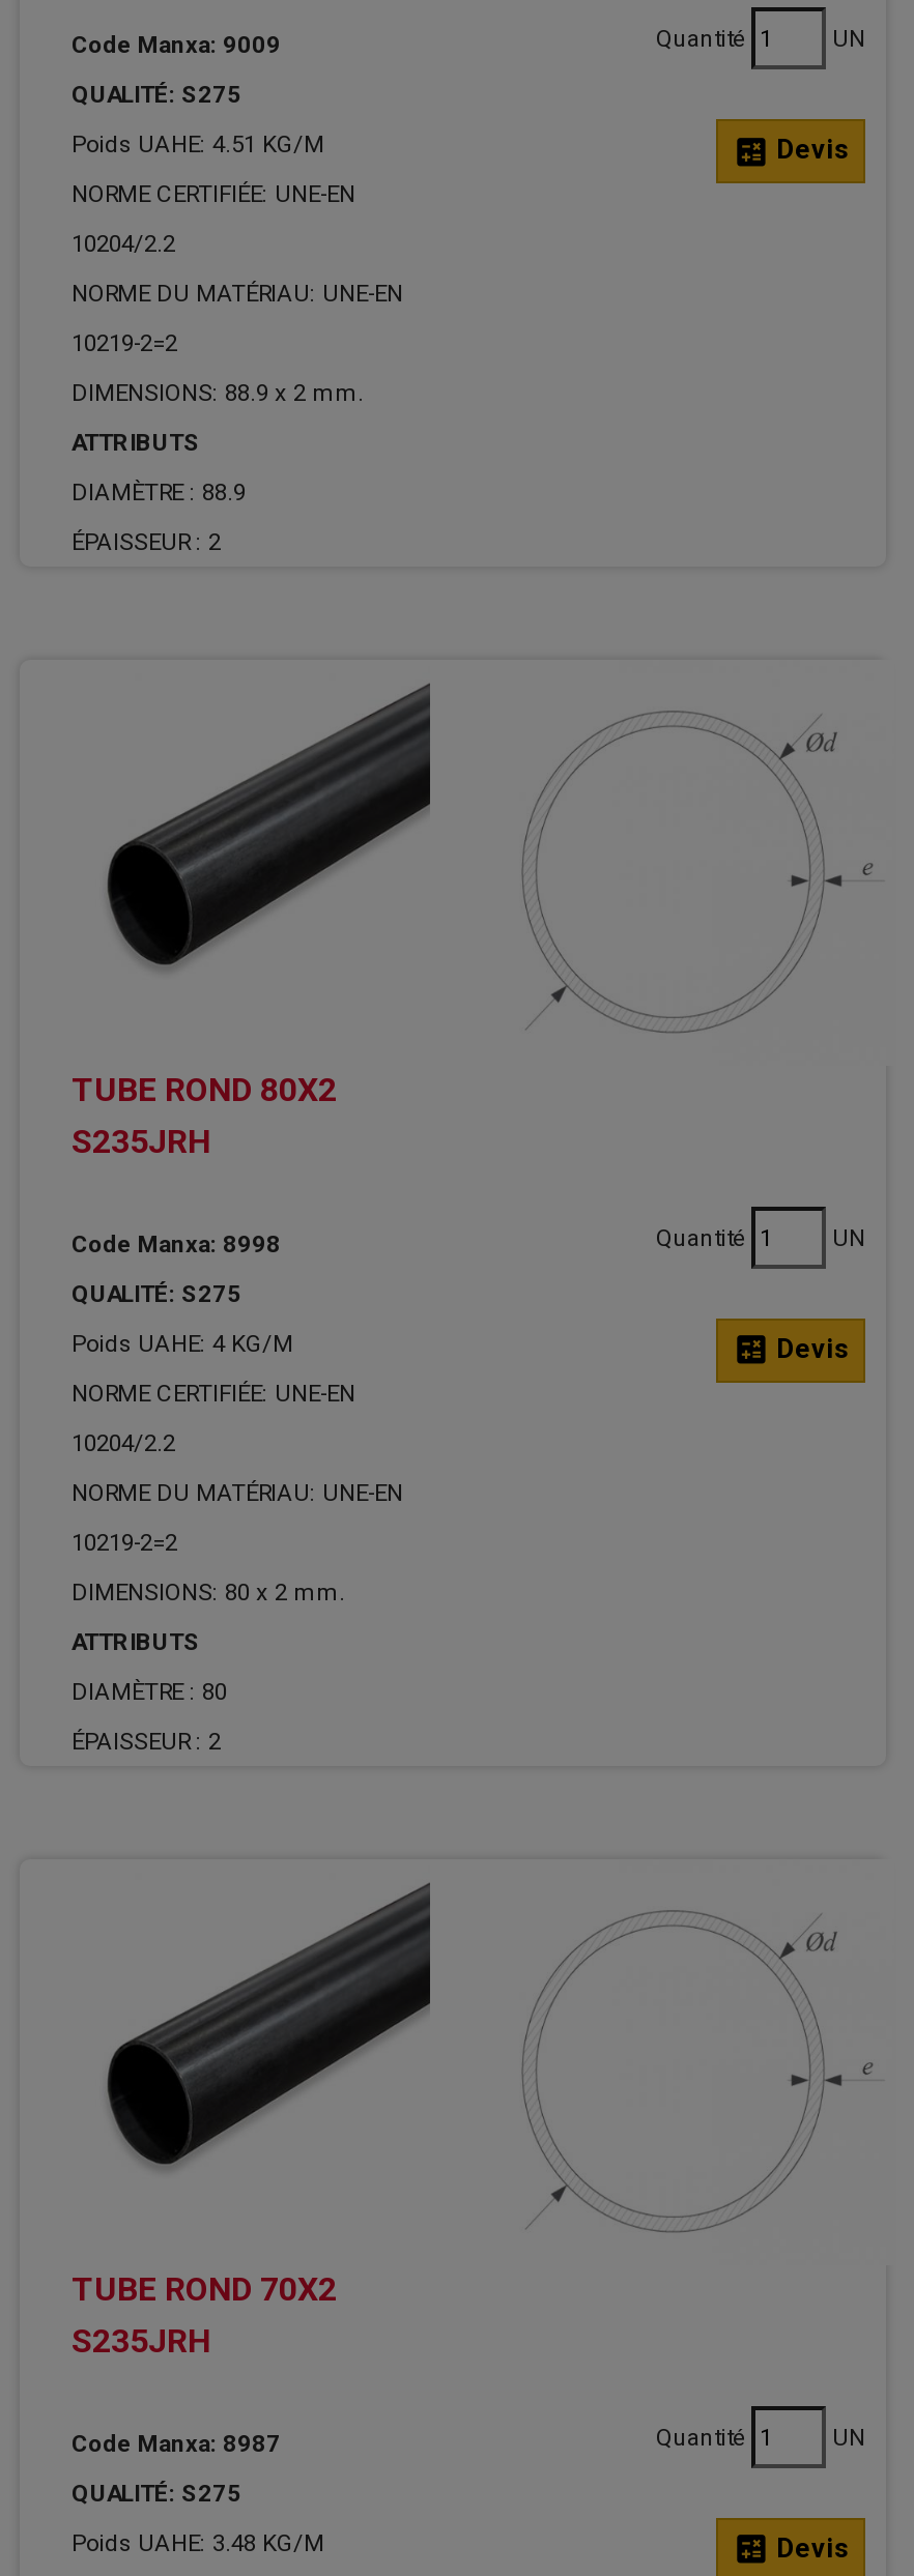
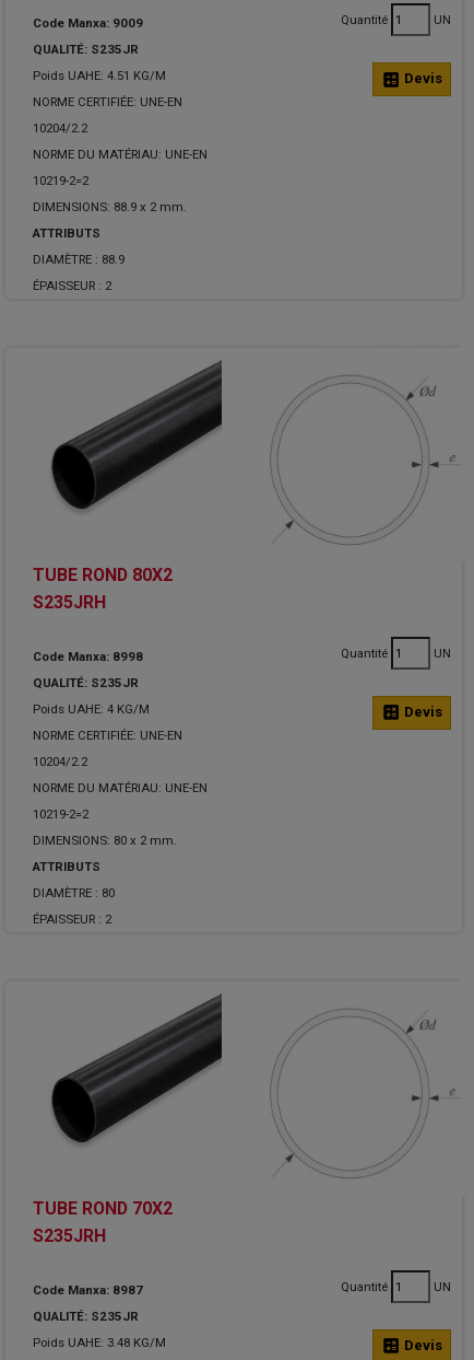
[72,80,241,109] QUALITÉ: S275 -> [33,42,139,57] QUALITÉ: S235JR
[72,1279,241,1308] QUALITÉ: S275 -> [33,675,139,690] QUALITÉ: S235JR
[72,2478,241,2507] QUALITÉ: S275 -> [33,1308,139,1323] QUALITÉ: S235JR

